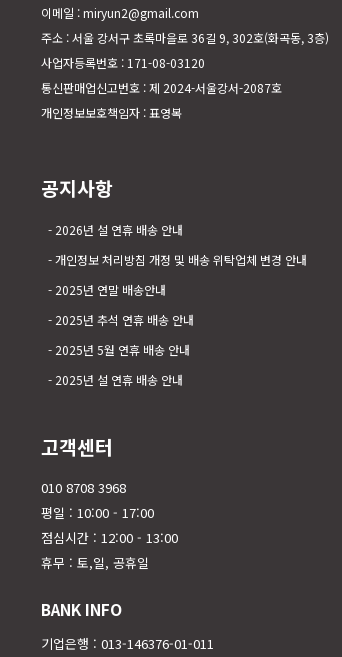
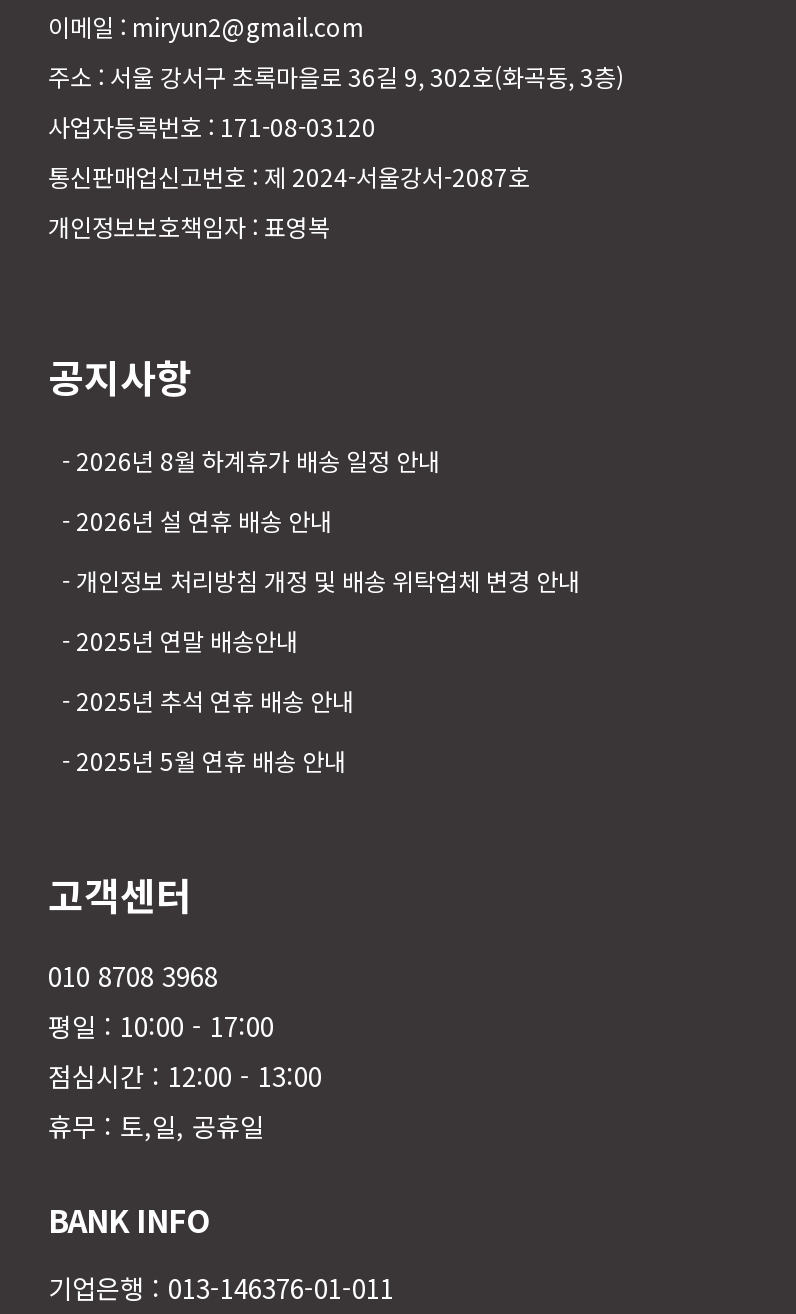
none -> [76,443,440,477] 2026년 8월 하계휴가 배송 일정 안내
moved [55,221,307,358] -> [76,503,580,777]: 2026년 설 연휴 배송 안내 | 개인정보 처리방침 개정 및 배송 위탁업체 변경 안내 | 2025년 연말 배송안내 | 2025년 추석 연휴 배송 안내 | 2025년 5월 연휴 배송 안내
[55,371,183,388] 2025년 설 연휴 배송 안내 -> none

